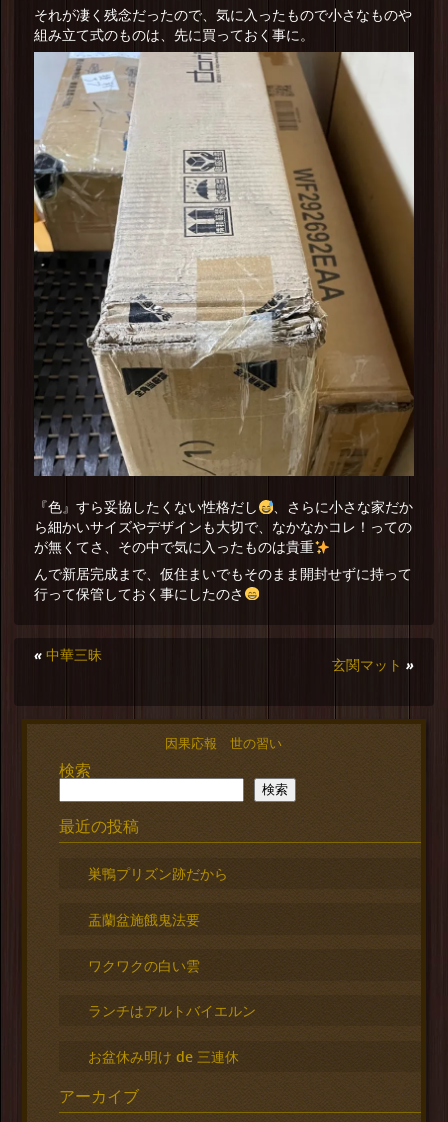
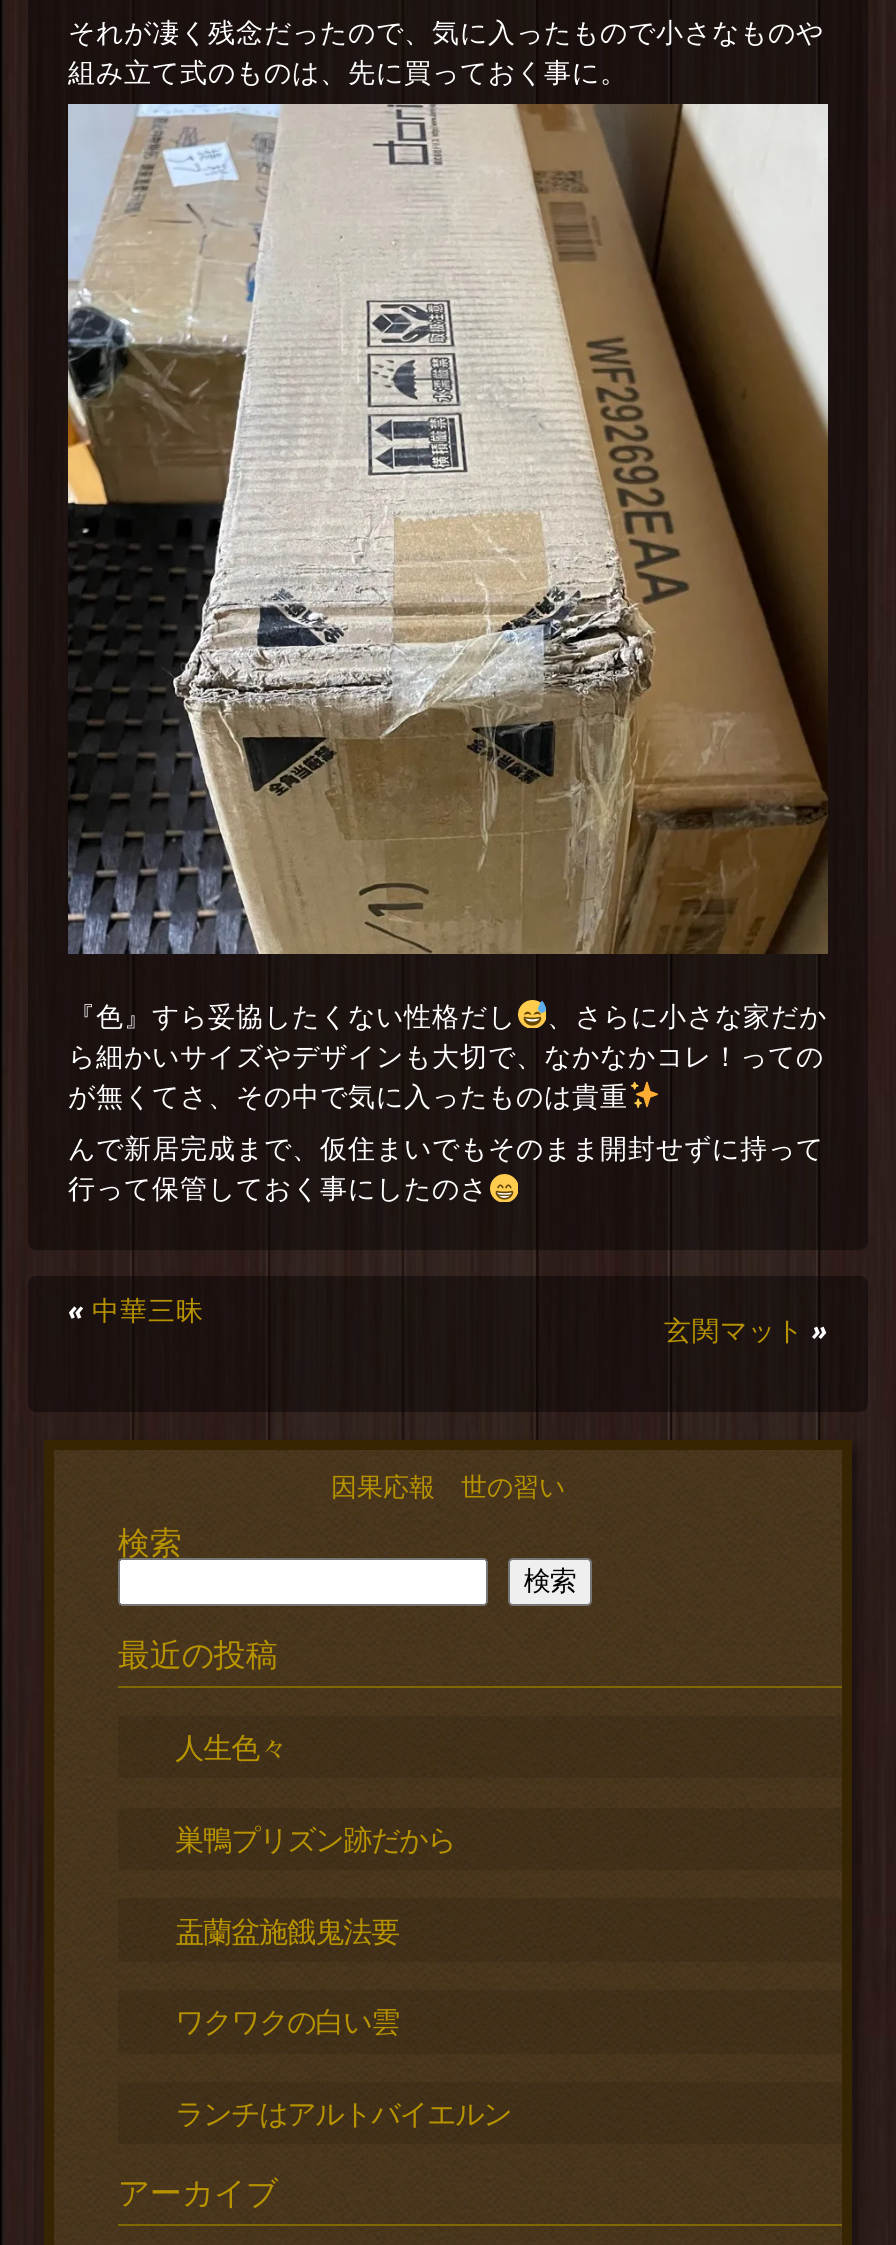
none -> [175,1728,287,1766] 人生色々
moved [88,864,228,974] -> [175,1819,455,2041]: 巣鴨プリズン跡だから | 盂蘭盆施餓鬼法要 | ワクワクの白い雲
[88,1047,239,1066] お盆休み明け de 三連休 -> none

